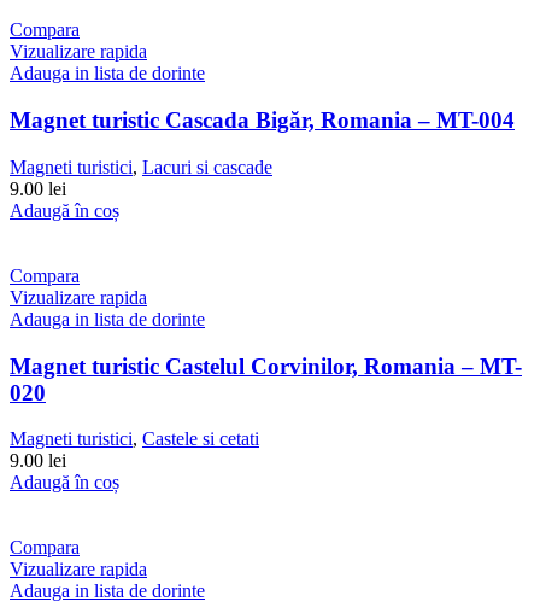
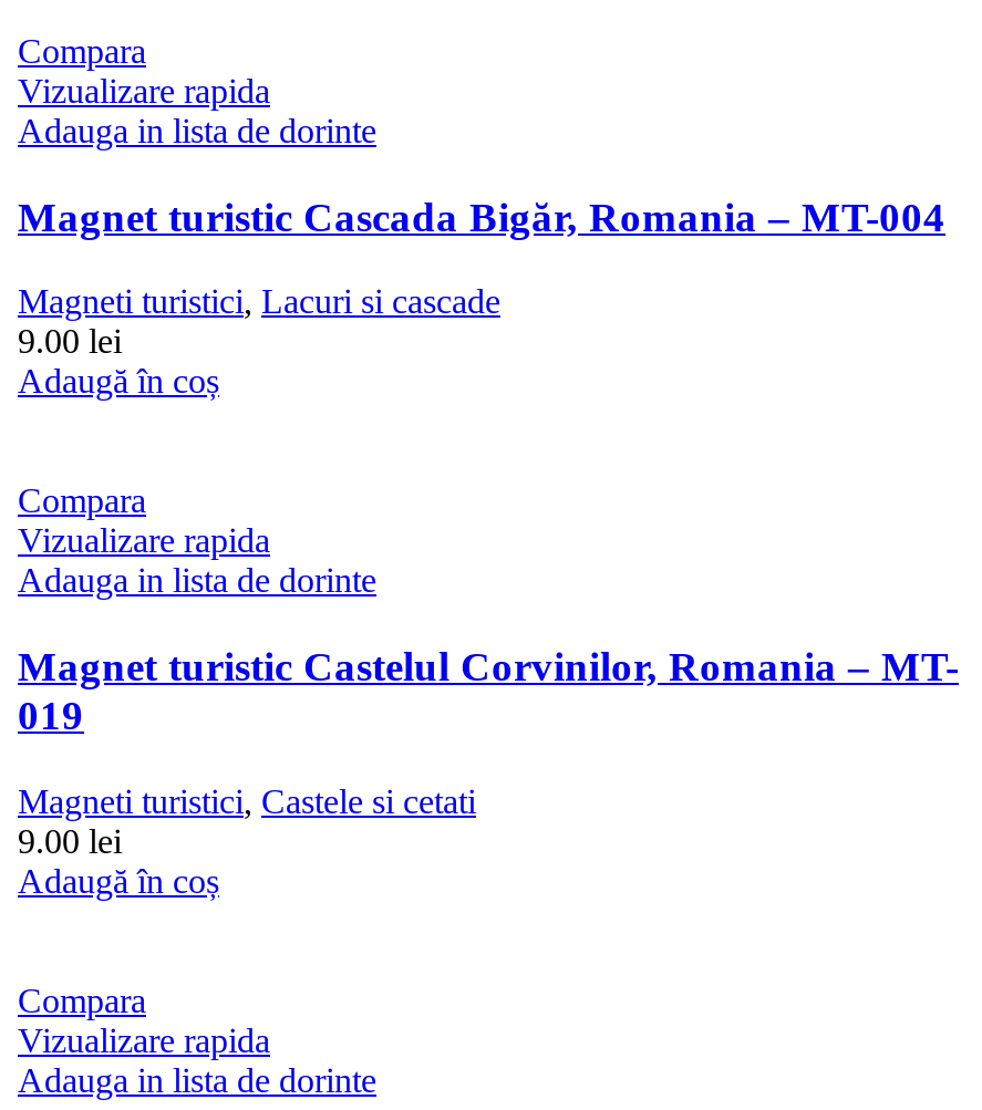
[10,380,46,405] 020 -> [18,692,84,738] 019

